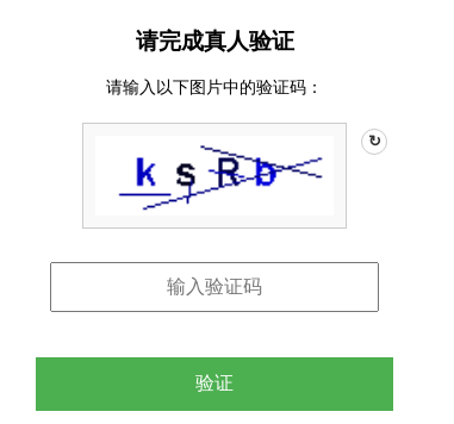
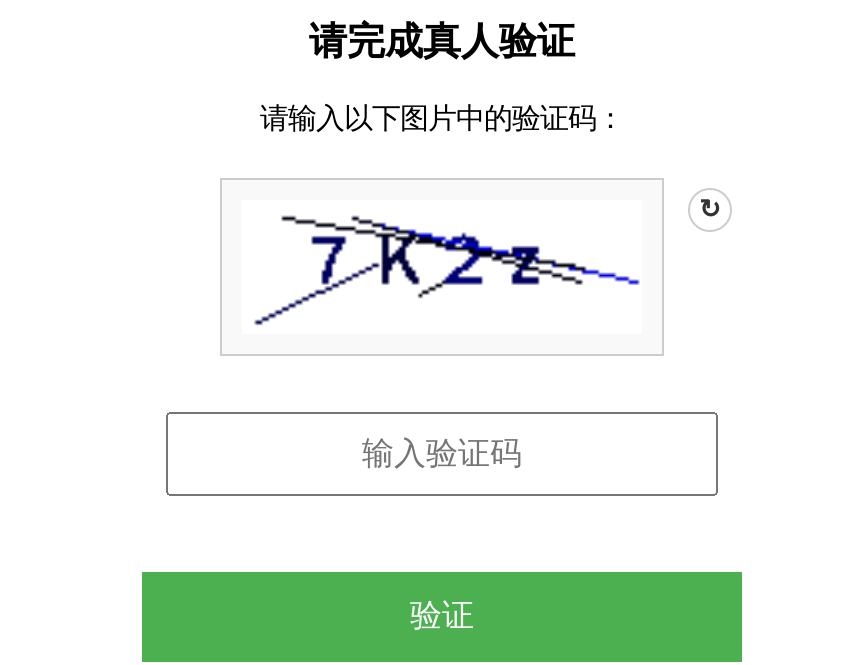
[104,144,331,211] [image] -> [254,214,640,326] [image]

